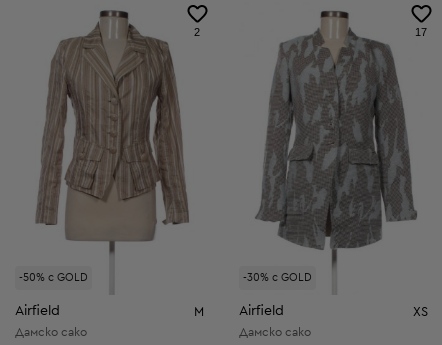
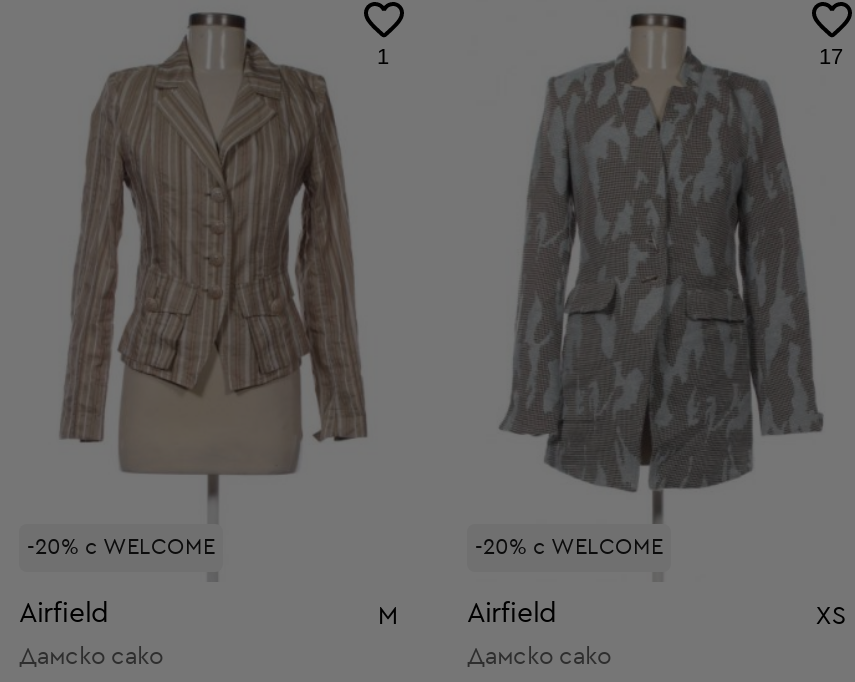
[194,26,200,38] 2 -> [377,45,389,69] 1
[19,272,88,283] -50% с GOLD -> [27,536,215,558] -20% с WELCOME
[243,272,312,283] -30% с GOLD -> [475,536,663,558] -20% с WELCOME

